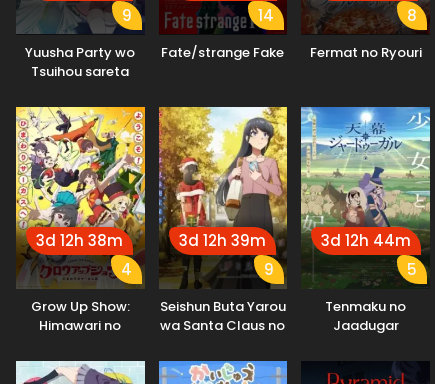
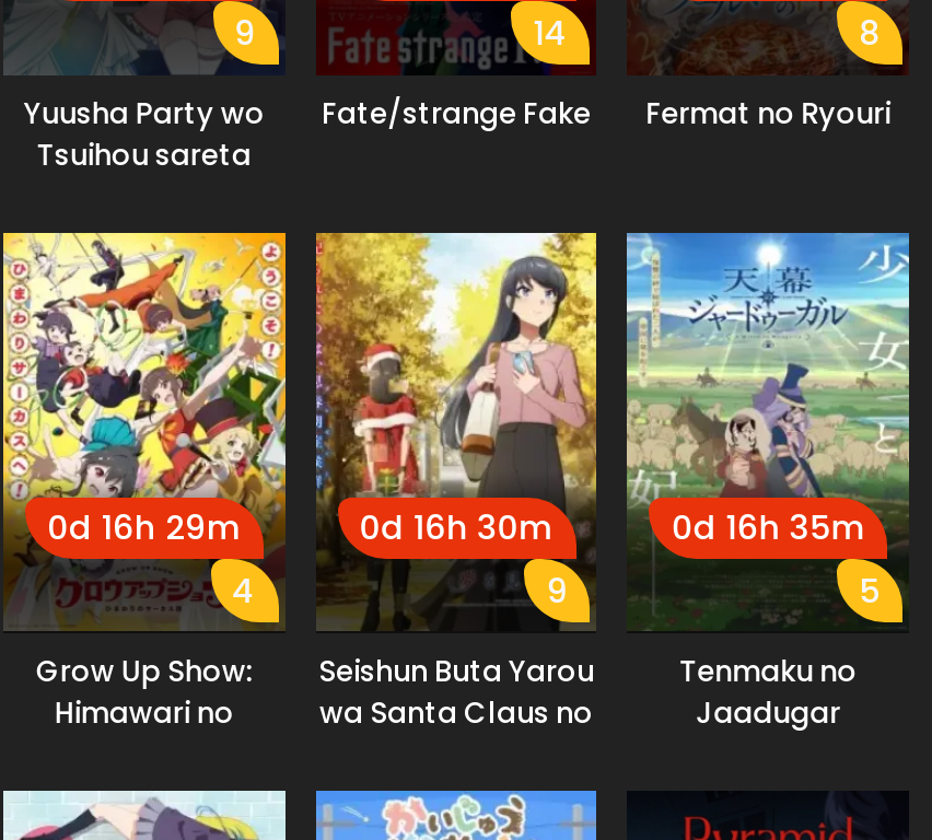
[36,230,123,251] 3d 12h 38m -> [47,504,242,550] 0d 16h 29m
[179,230,266,251] 3d 12h 39m -> [359,504,554,550] 0d 16h 30m
[321,230,411,251] 3d 12h 44m -> [671,504,866,550] 0d 16h 35m

